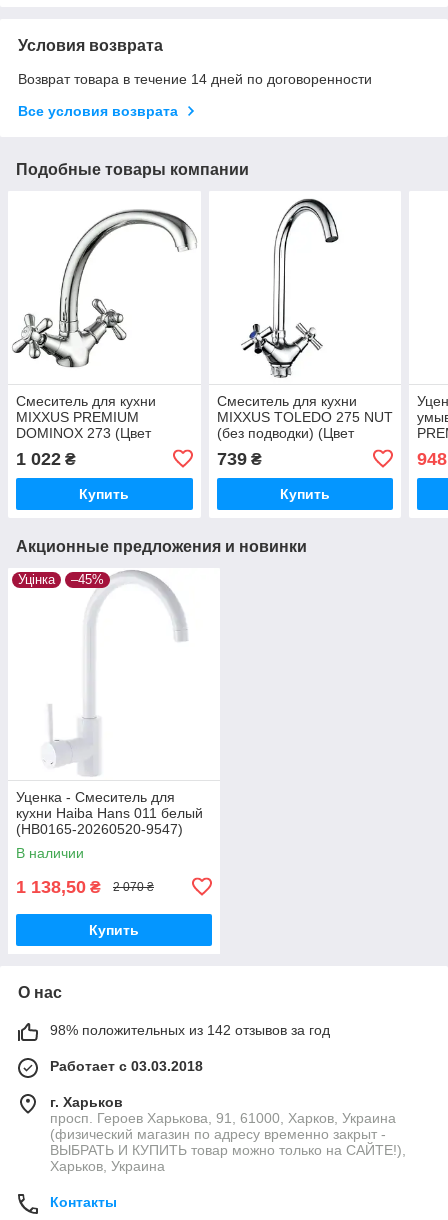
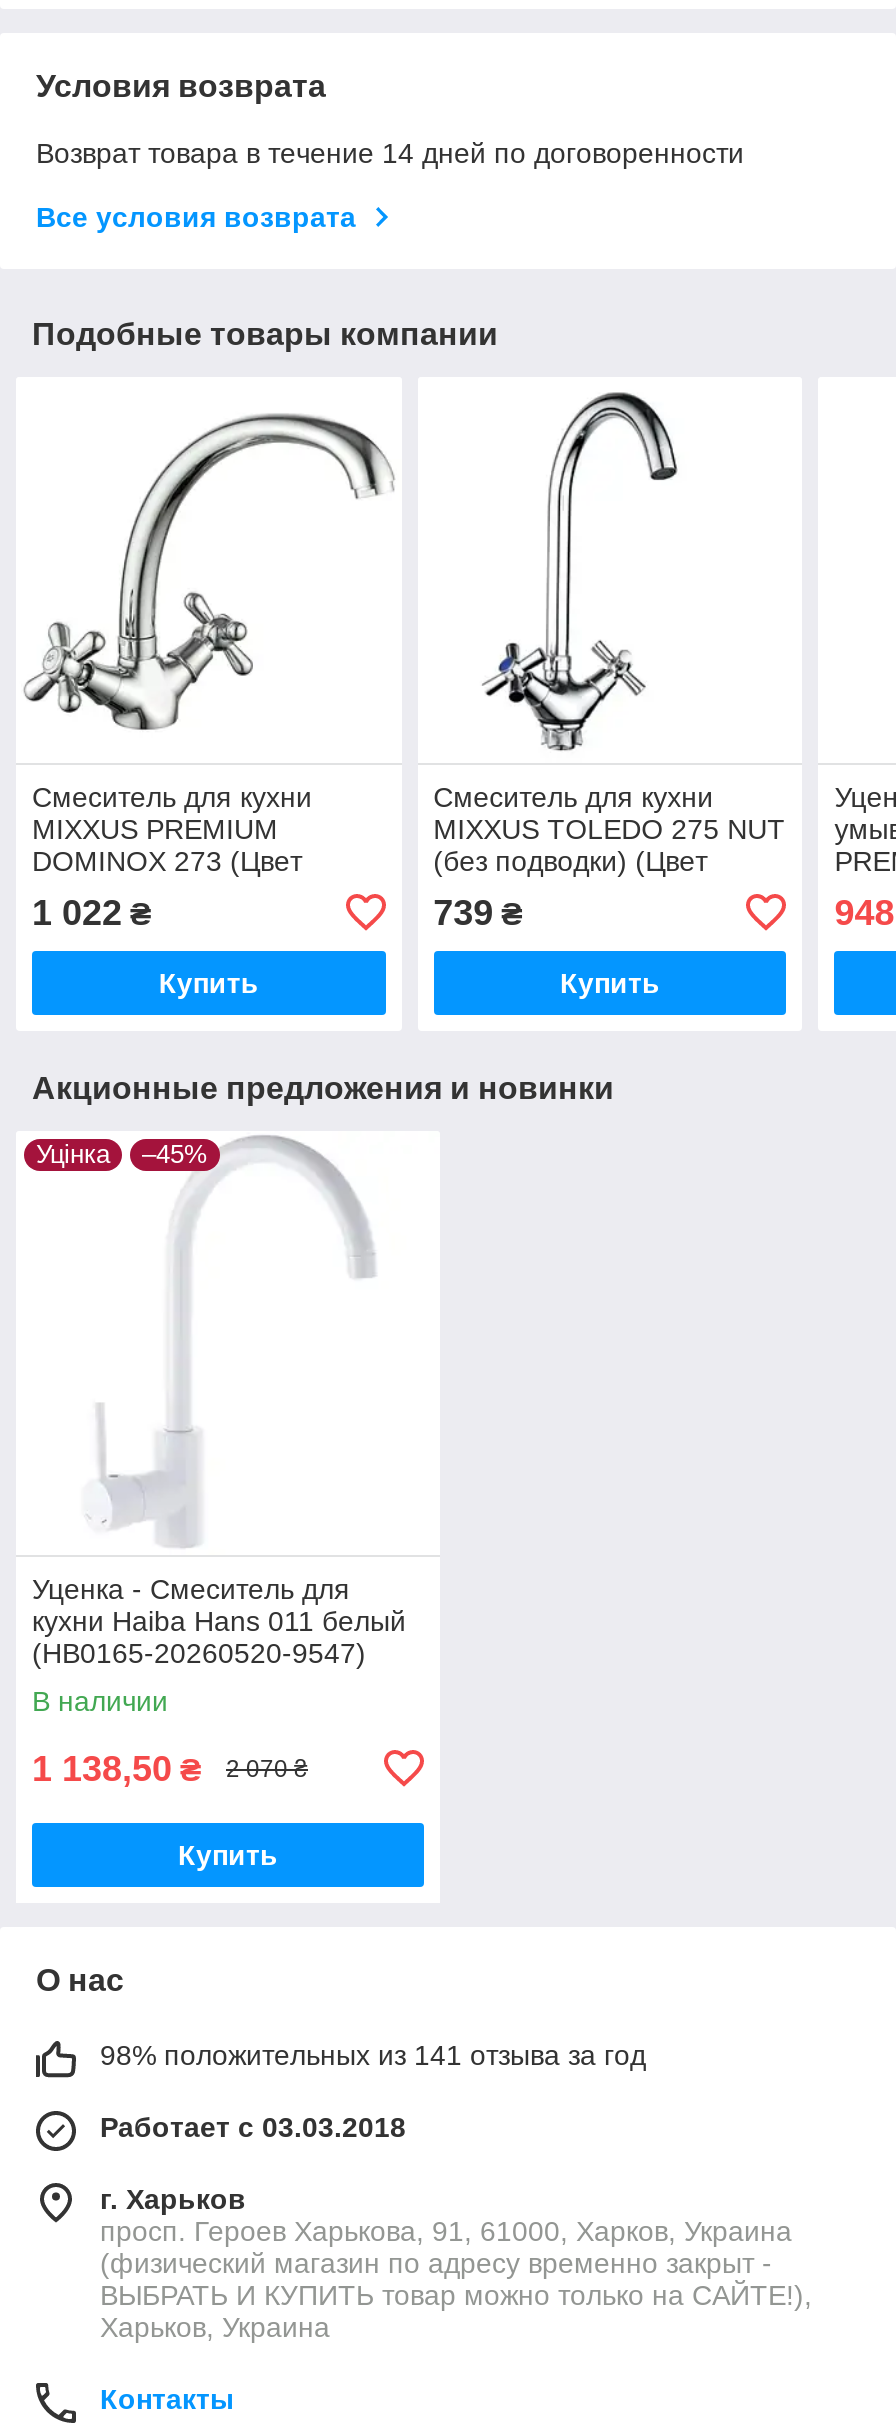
[50,1022,330,1038] 98% положительных из 142 отзывов за год -> [100,2039,646,2071] 98% положительных из 141 отзыва за год

